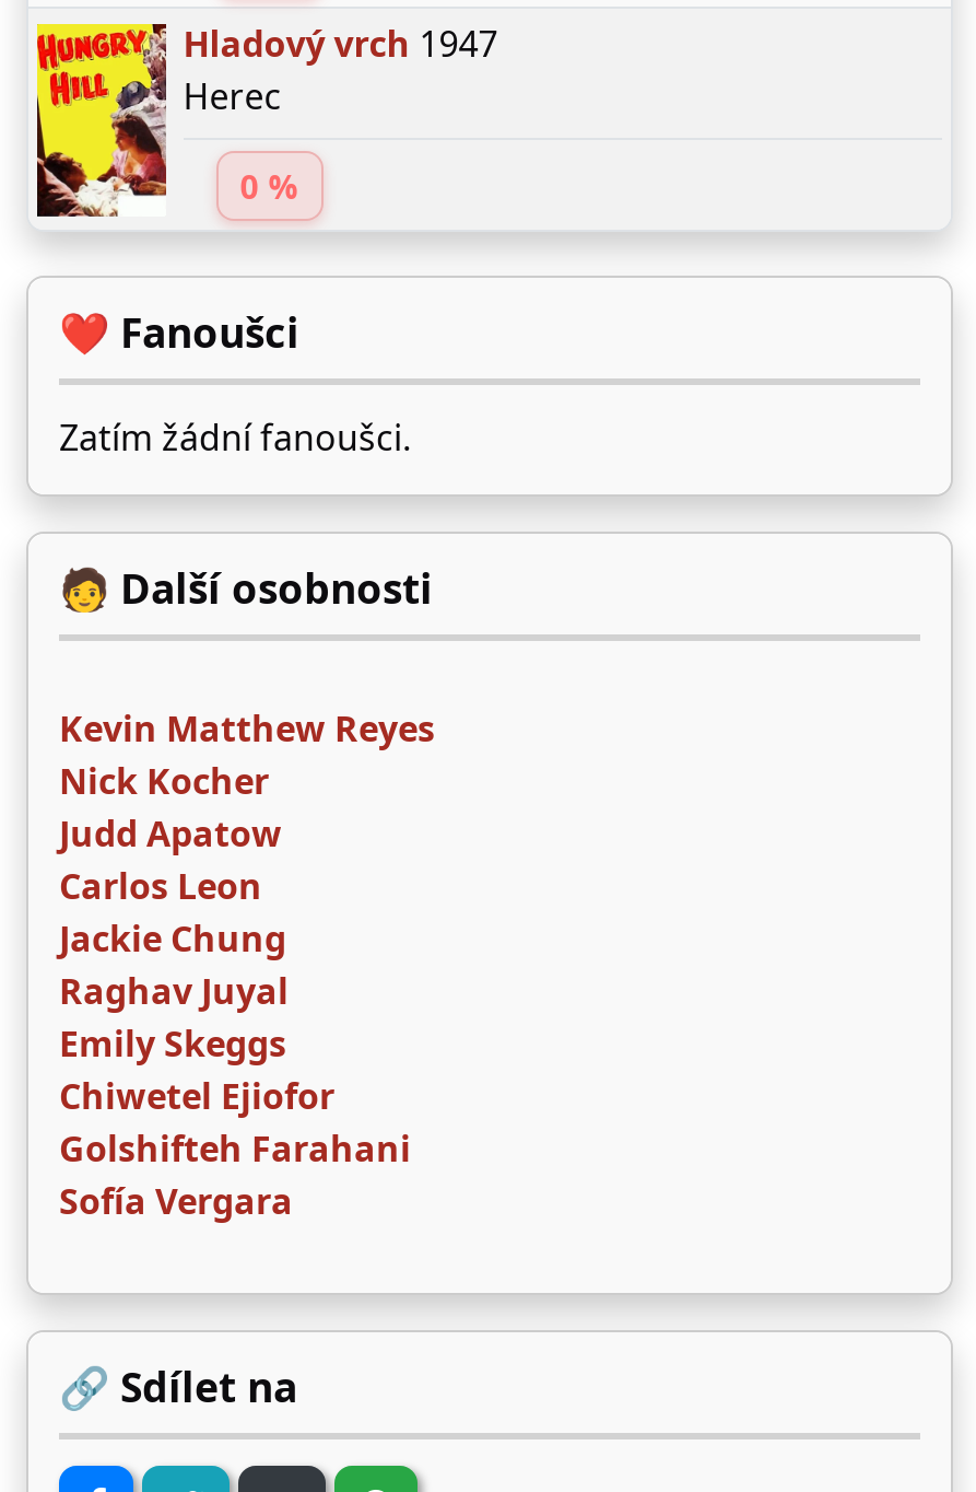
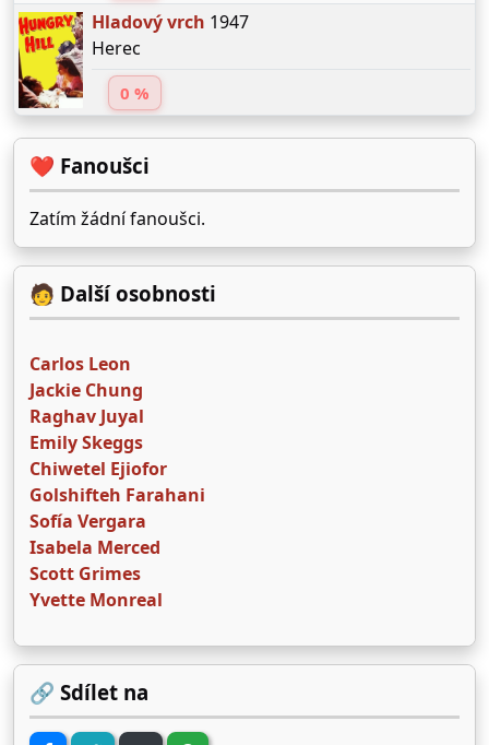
[59,705,435,858] Kevin Matthew Reyes | Nick Kocher | Judd Apatow -> none
moved [59,862,411,1225] -> [29,352,205,533]: Carlos Leon | Jackie Chung | Raghav Juyal | Emily Skeggs | Chiwetel Ejiofor | Golshifteh Farahani | Sofía Vergara
none -> [29,535,163,612] Isabela Merced | Scott Grimes | Yvette Monreal

